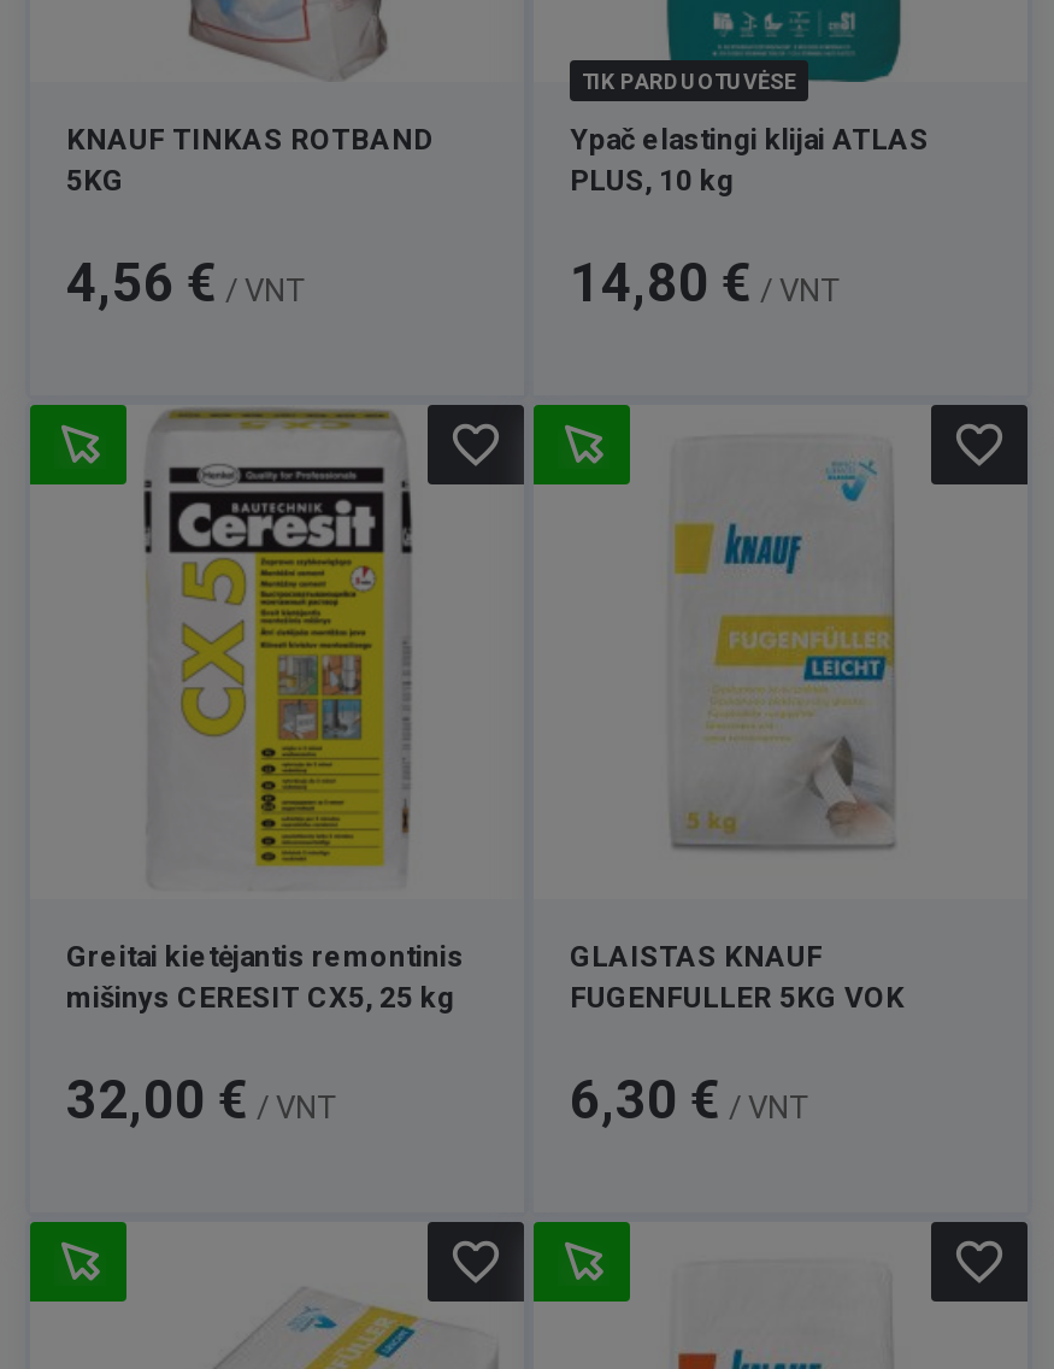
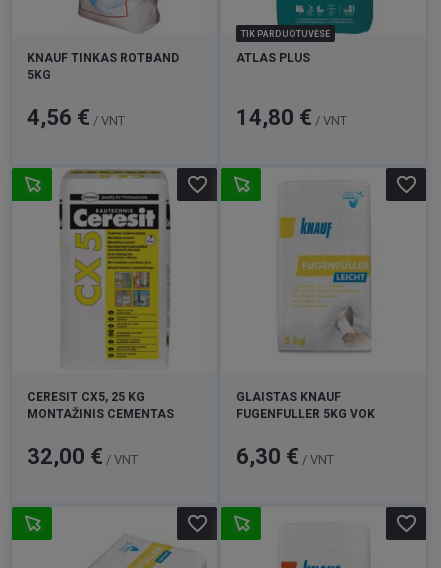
[570,123,929,198] Ypač elastingi klijai ATLAS | PLUS, 10 kg -> [236,51,310,65] ATLAS PLUS
[66,940,464,1015] Greitai kietėjantis remontinis | mišinys CERESIT CX5, 25 kg -> [27,390,174,421] CERESIT CX5, 25 KG | MONTAŽINIS CEMENTAS

